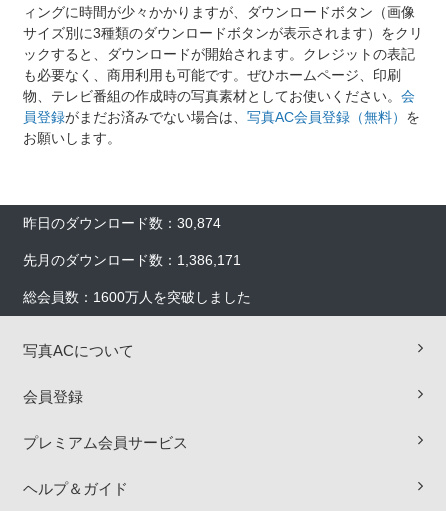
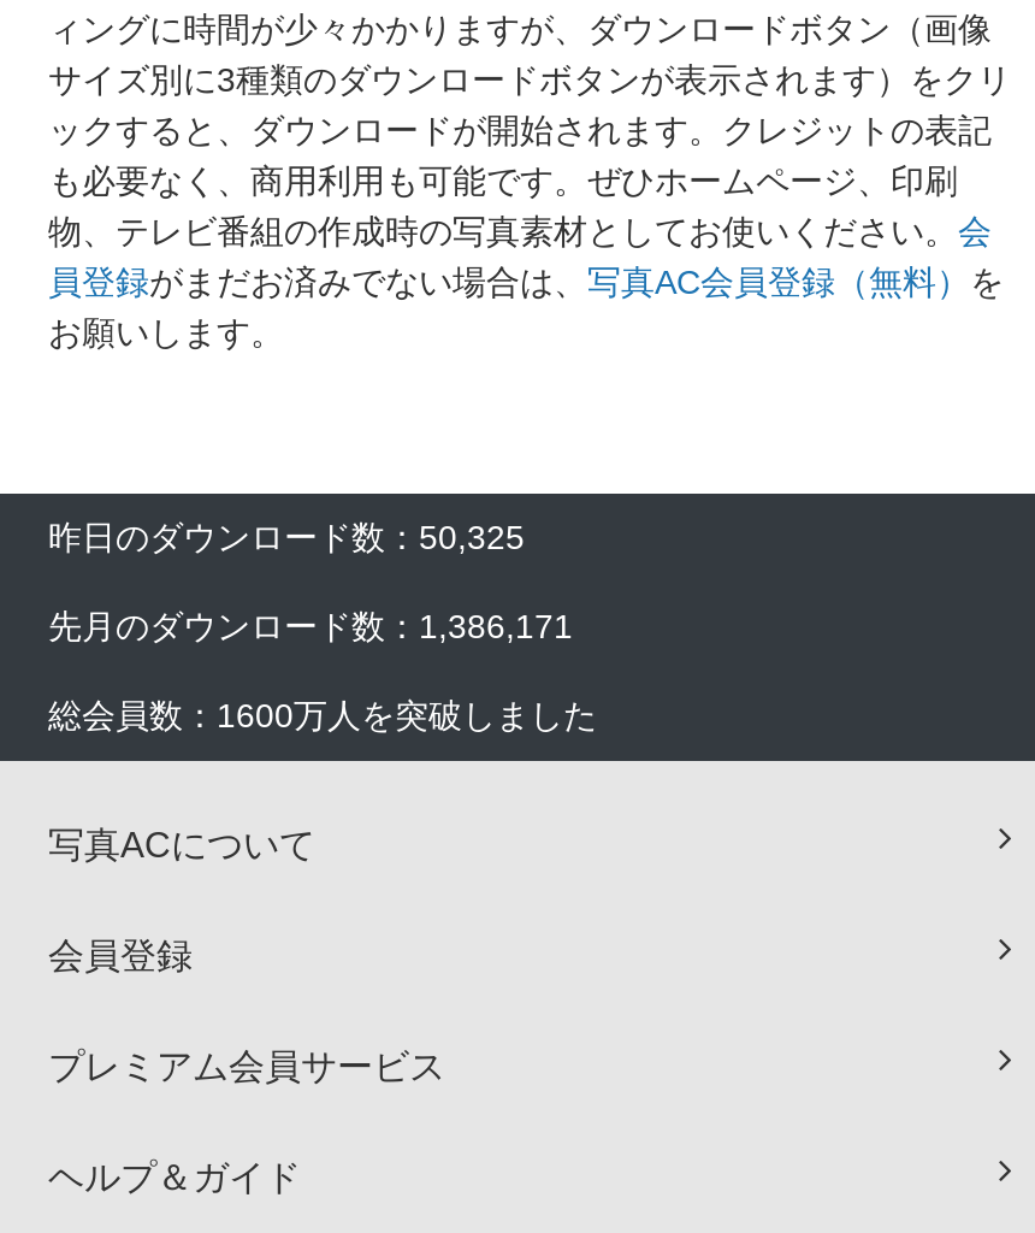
[23,215,221,231] 昨日のダウンロード数：30,874 -> [48,517,525,556] 昨日のダウンロード数：50,325

